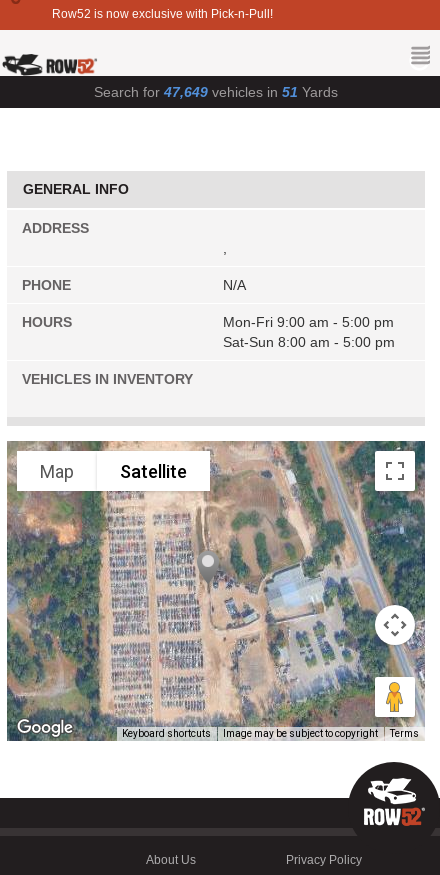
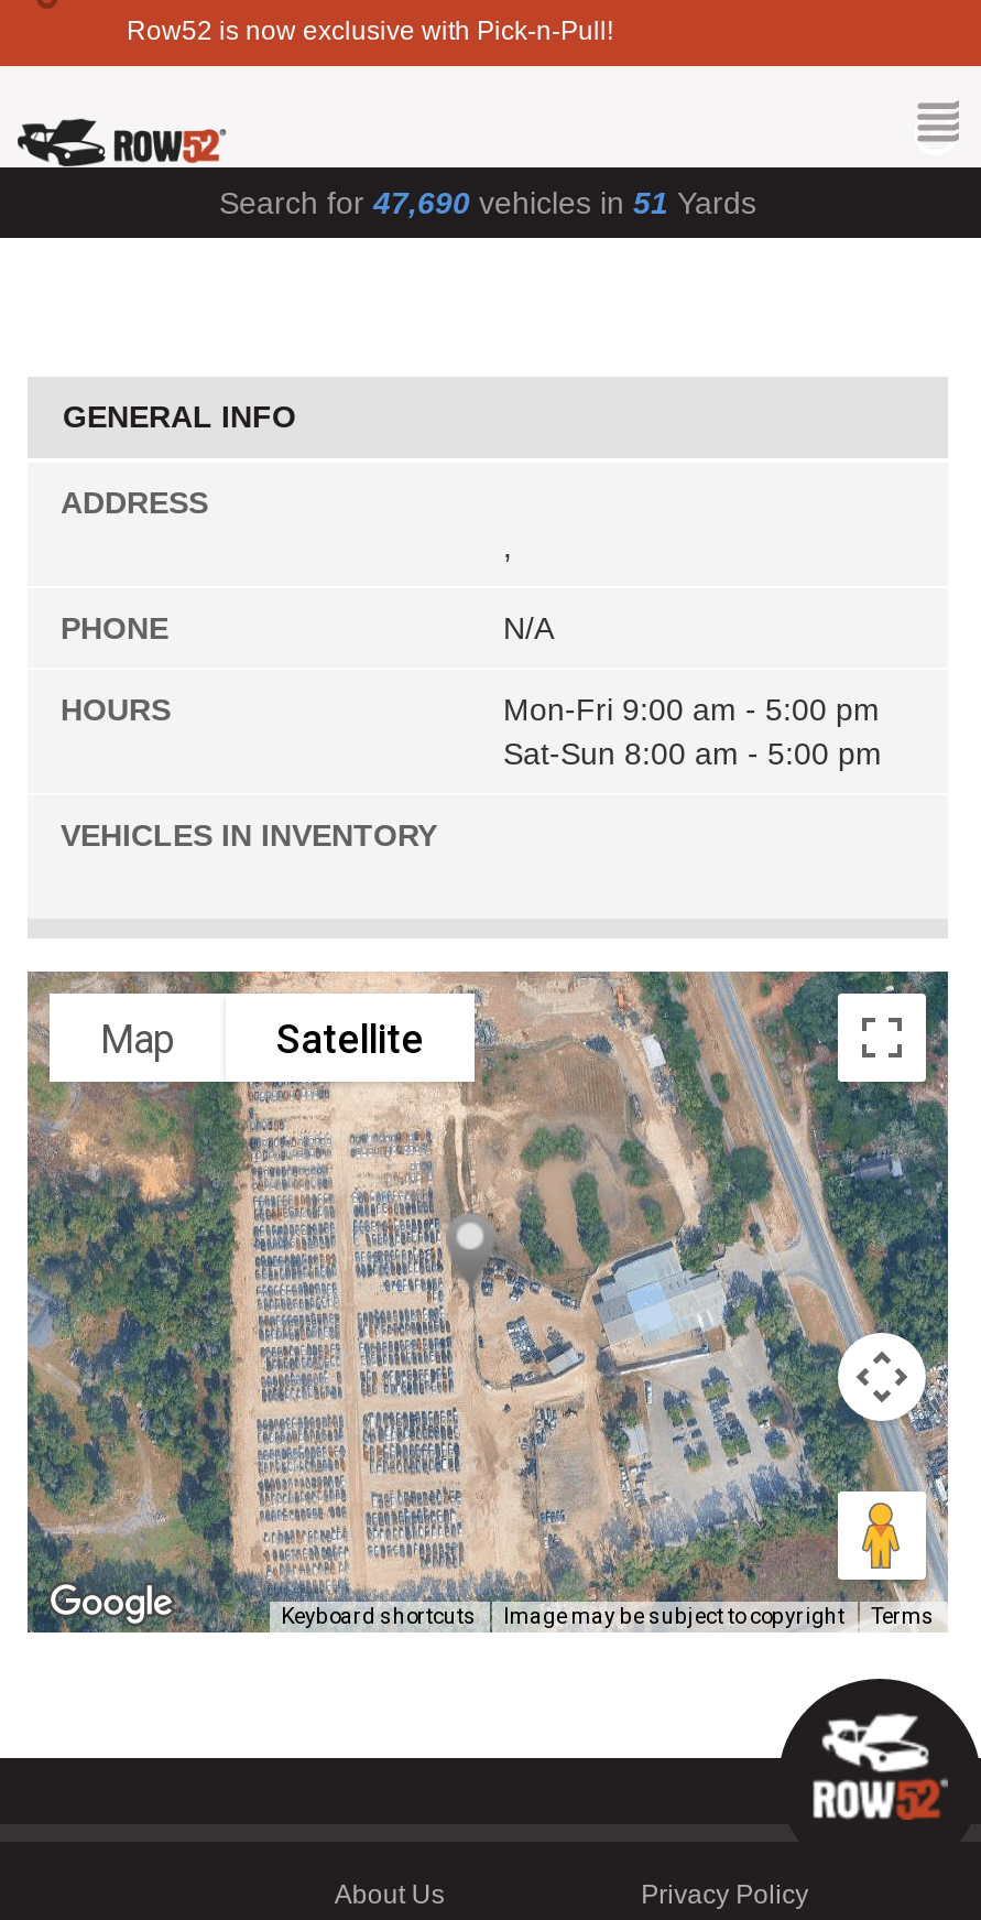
[94,84,338,100] Search for 47,649 vehicles in 51 Yards -> [219,185,756,220] Search for 47,690 vehicles in 51 Yards

